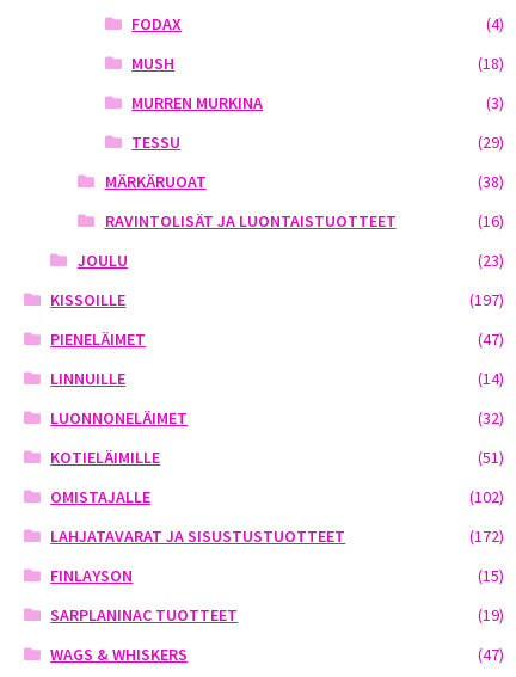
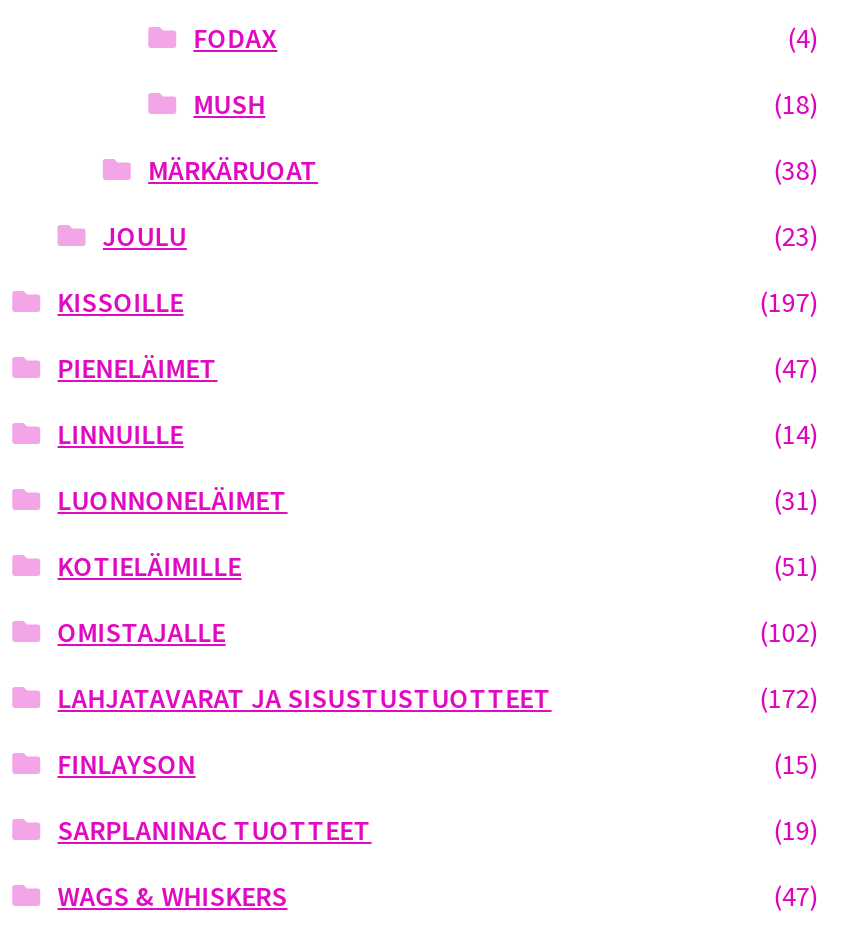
[132,91,505,152] MURREN MURKINA | (3) | TESSU | (29) -> none
[105,210,505,231] RAVINTOLISÄT JA LUONTAISTUOTTEET | (16) -> none
[478,407,505,428] (32) -> [774,481,818,517] (31)

